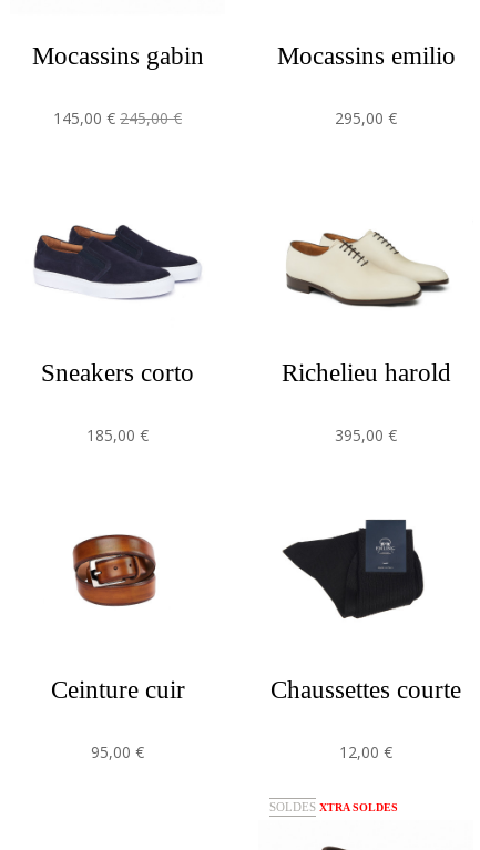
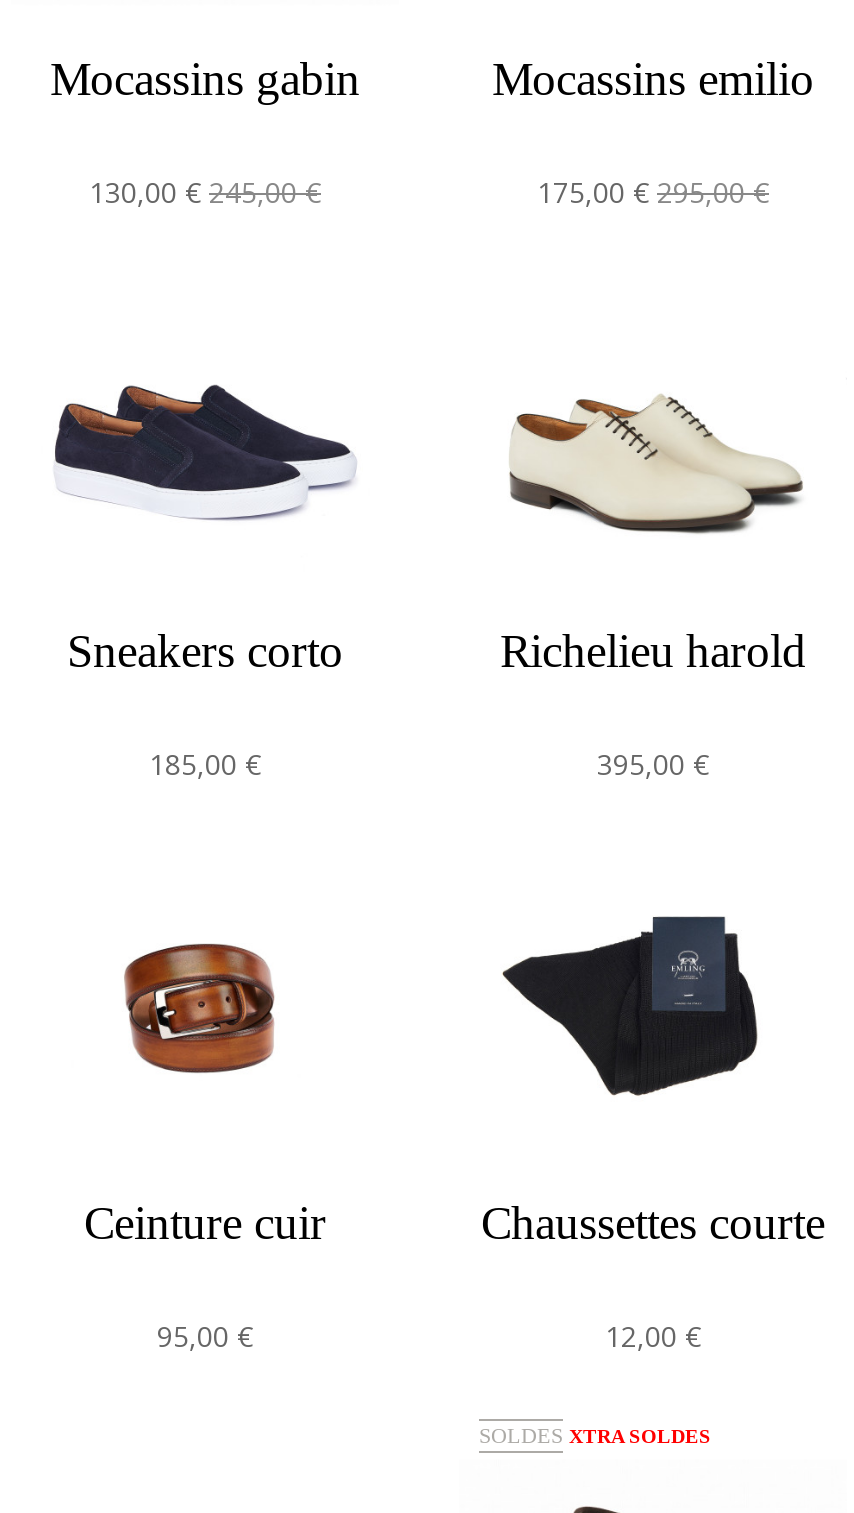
[53,107,182,128] 145,00 € 245,00 € -> [89,173,321,211] 130,00 € 245,00 €
[335,107,397,128] 295,00 € -> [537,173,769,211] 175,00 € 295,00 €

